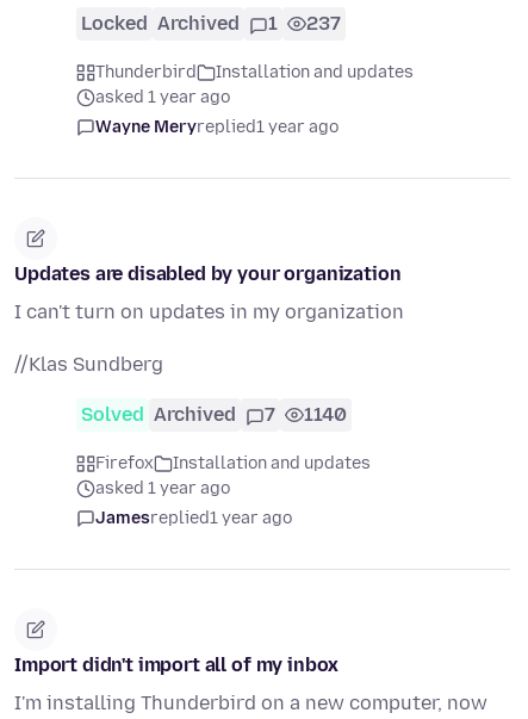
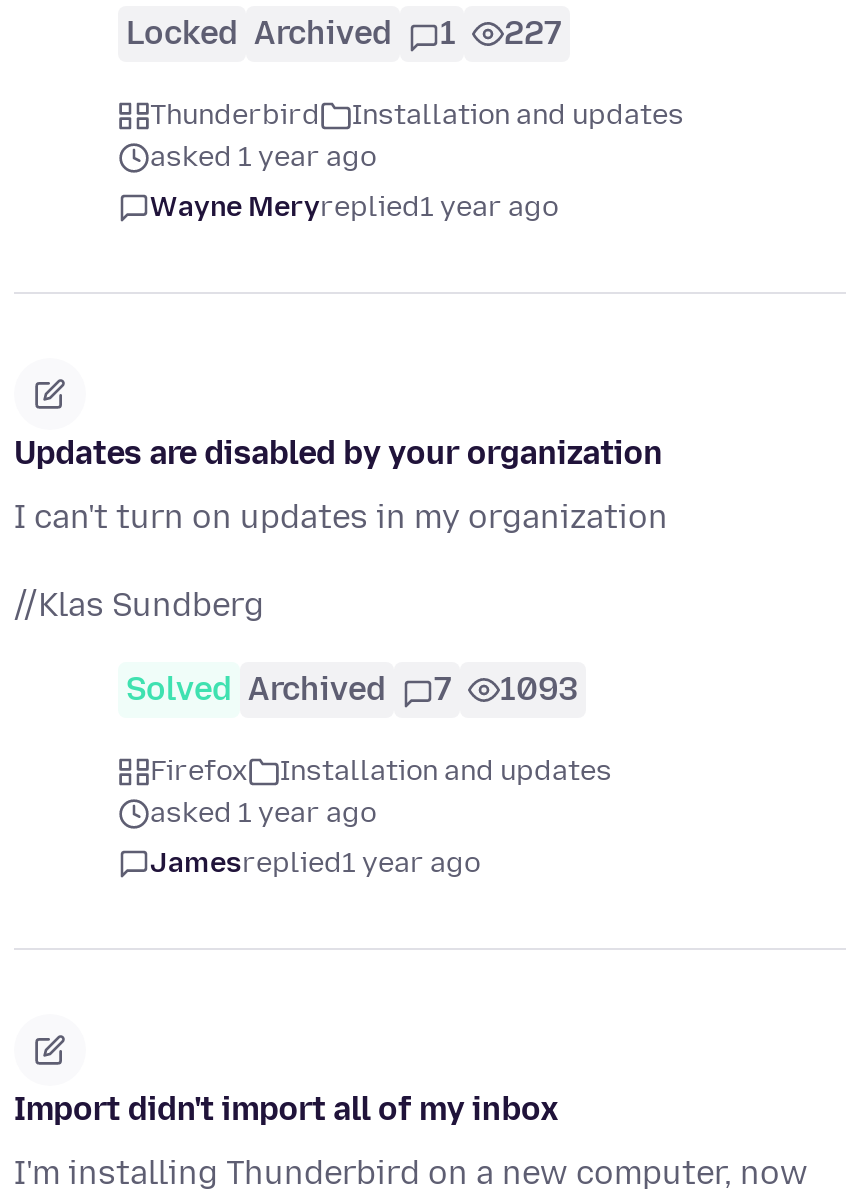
[81,13,341,35] Locked Archived 1 237 -> [126,15,562,53] Locked Archived 1 227
[81,404,347,426] Solved Archived 7 1140 -> [126,671,578,709] Solved Archived 7 1093

